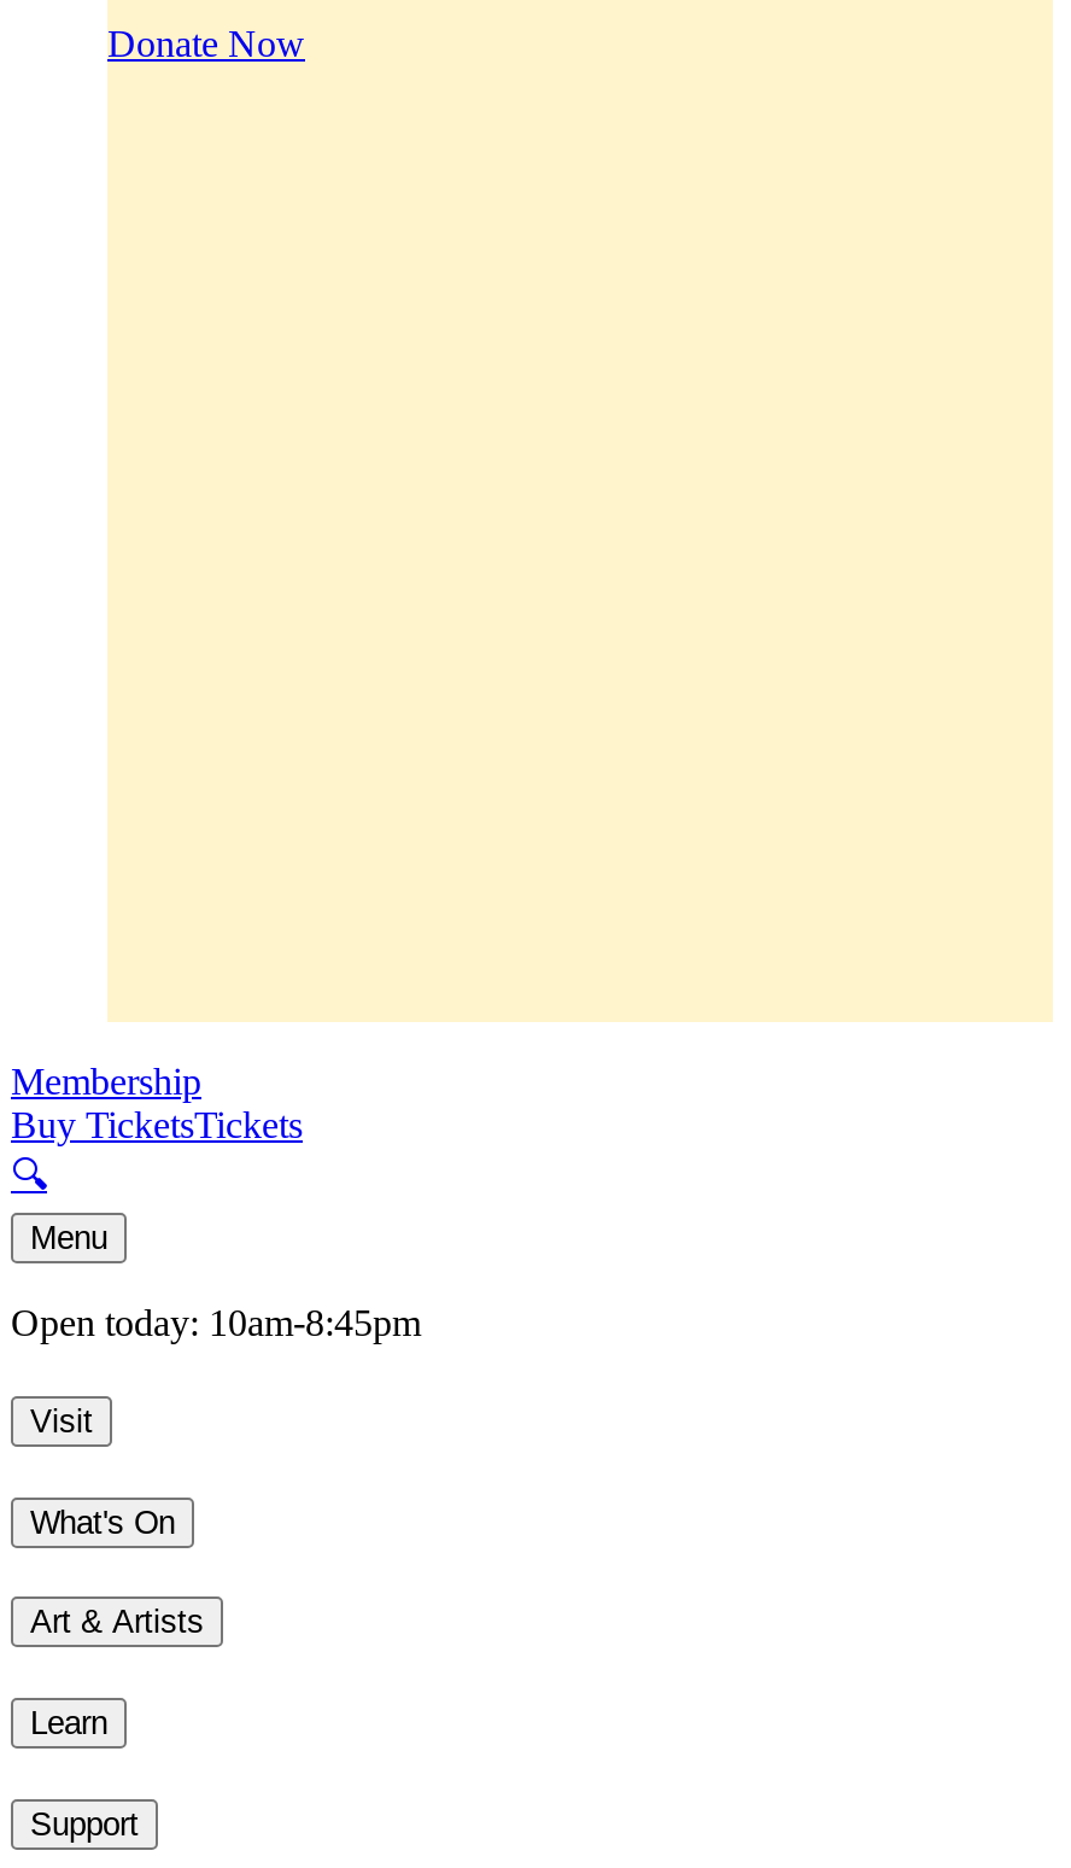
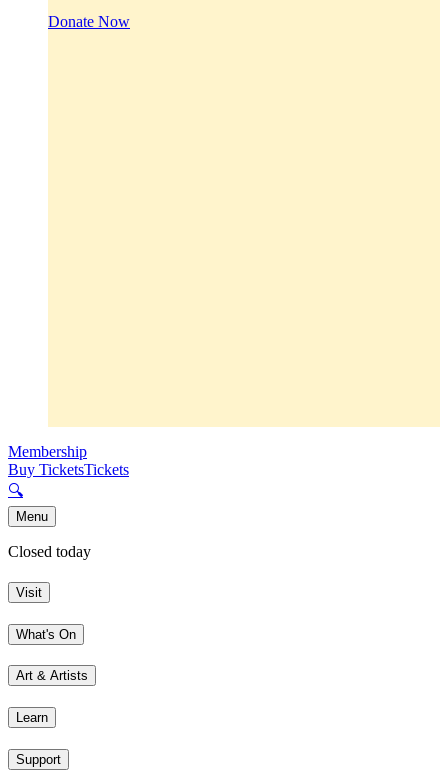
[11,1303,421,1344] Open today: 10am-8:45pm -> [8,543,91,560] Closed today

